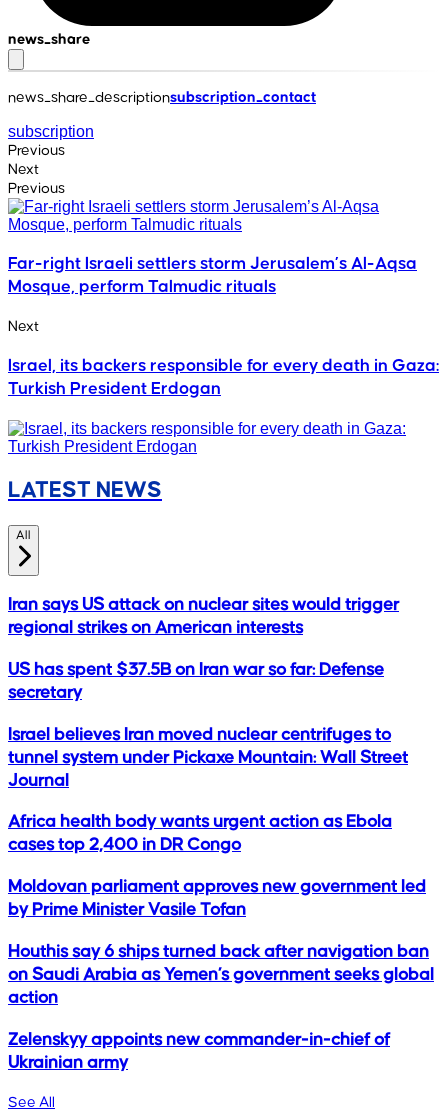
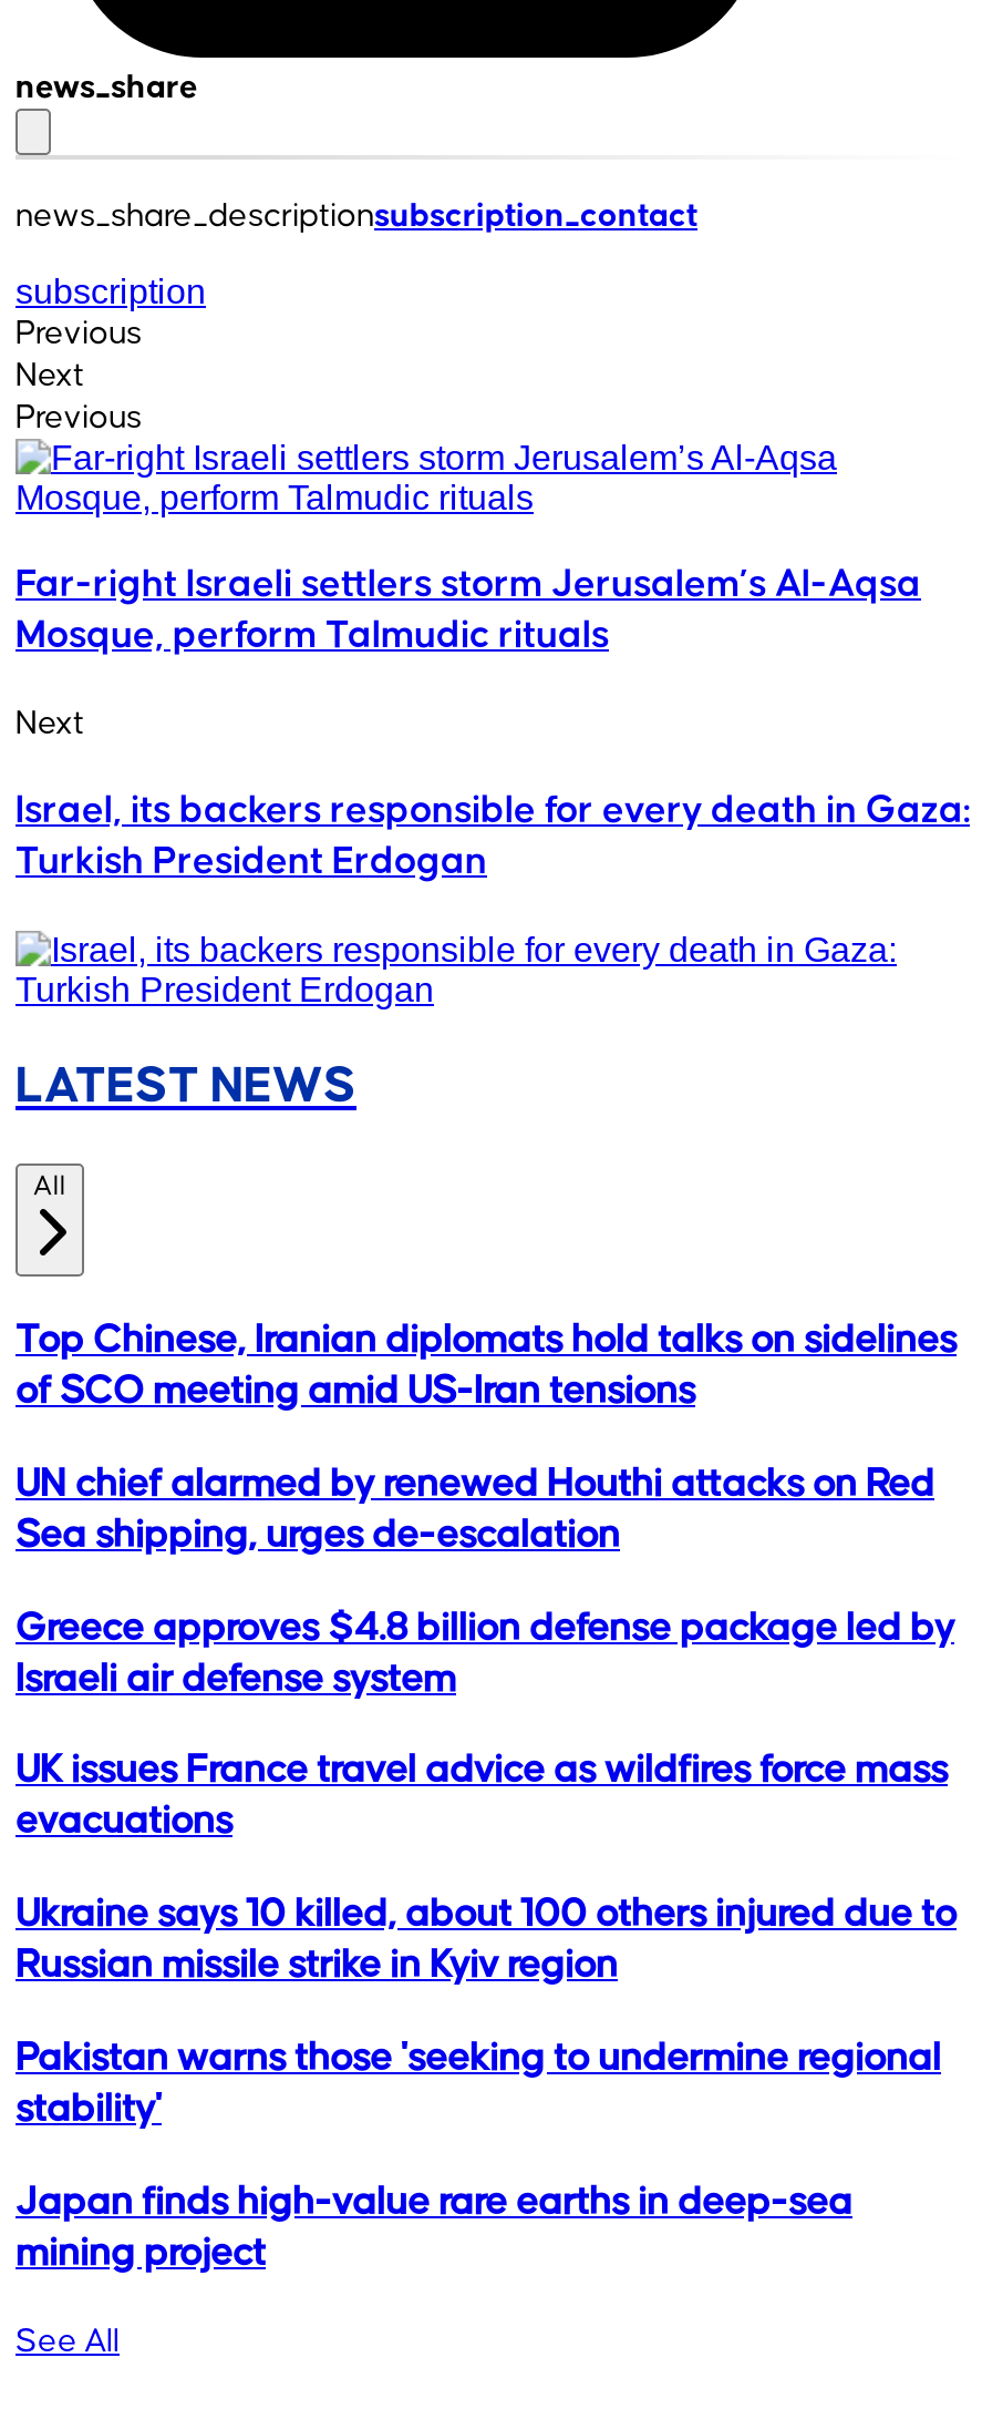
[8,596,399,637] Iran says US attack on nuclear sites would trigger | regional strikes on American interests -> [15,1321,957,1412] Top Chinese, Iranian diplomats hold talks on sidelines | of SCO meeting amid US-Iran tensions
[8,661,384,702] US has spent $37.5B on Iran war so far: Defense | secretary -> [15,1465,934,1556] UN chief alarmed by renewed Houthi attacks on Red | Sea shipping, urges de-escalation
[8,726,408,790] Israel believes Iran moved nuclear centrifuges to | tunnel system under Pickaxe Mountain: Wall Street | Journal -> [15,1608,954,1699] Greece approves $4.8 billion defense package led by | Israeli air defense system
[8,813,392,854] Africa health body wants urgent action as Ebola | cases top 2,400 in DR Congo -> [15,1752,948,1843] UK issues France travel advice as wildfires force mass | evacuations
[8,878,426,919] Moldovan parliament approves new government led | by Prime Minister Vasile Tofan -> [15,1895,957,1986] Ukraine says 10 killed, about 100 others injured due to | Russian missile strike in Kyiv region
[8,943,434,1007] Houthis say 6 ships turned back after navigation ban | on Saudi Arabia as Yemen’s government seeks global | action -> [15,2038,941,2129] Pakistan warns those 'seeking to undermine regional | stability'
[8,1030,390,1071] Zelenskyy appoints new commander-in-chief of | Ukrainian army -> [15,2182,852,2273] Japan finds high-value rare earths in deep-sea | mining project

